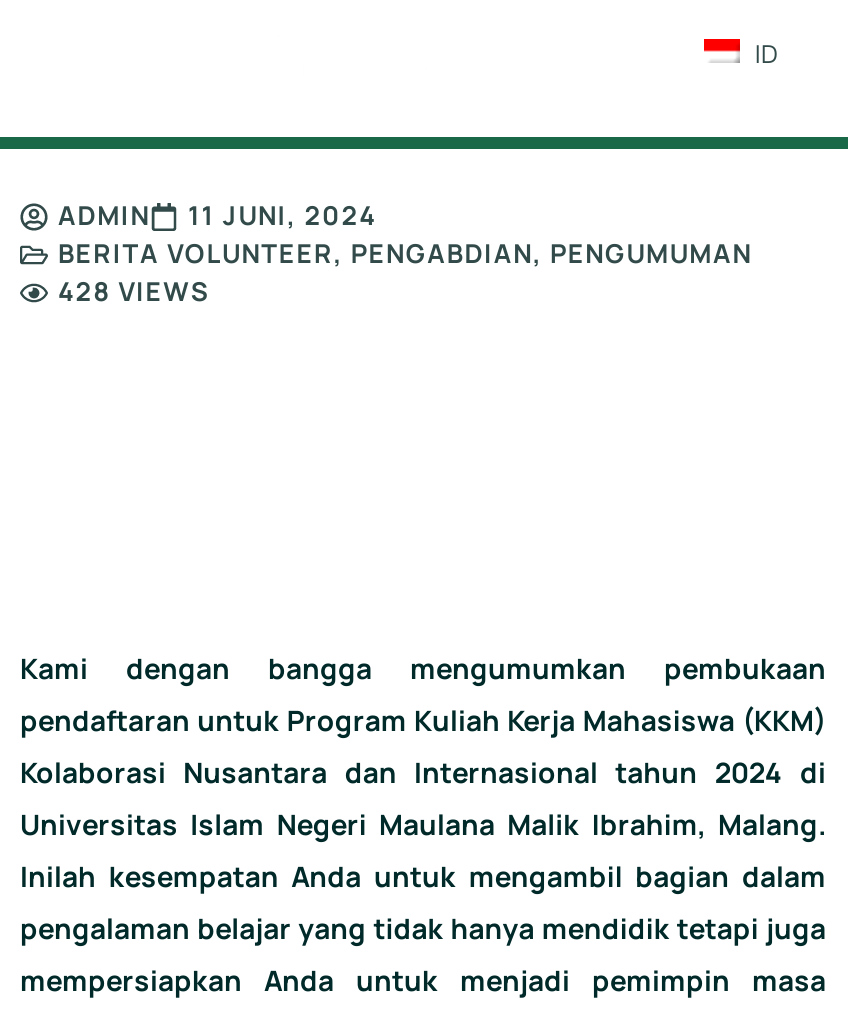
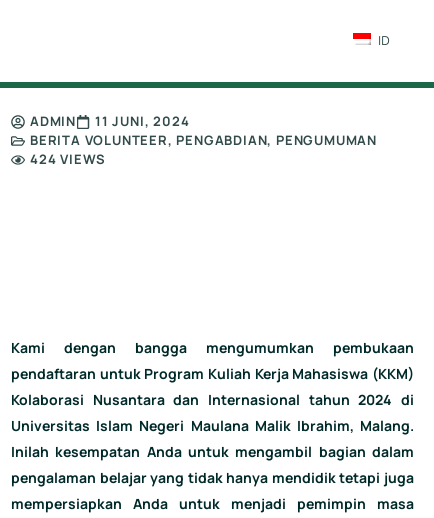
[58,273,210,309] 428 VIEWS -> [30,150,106,168] 424 VIEWS

